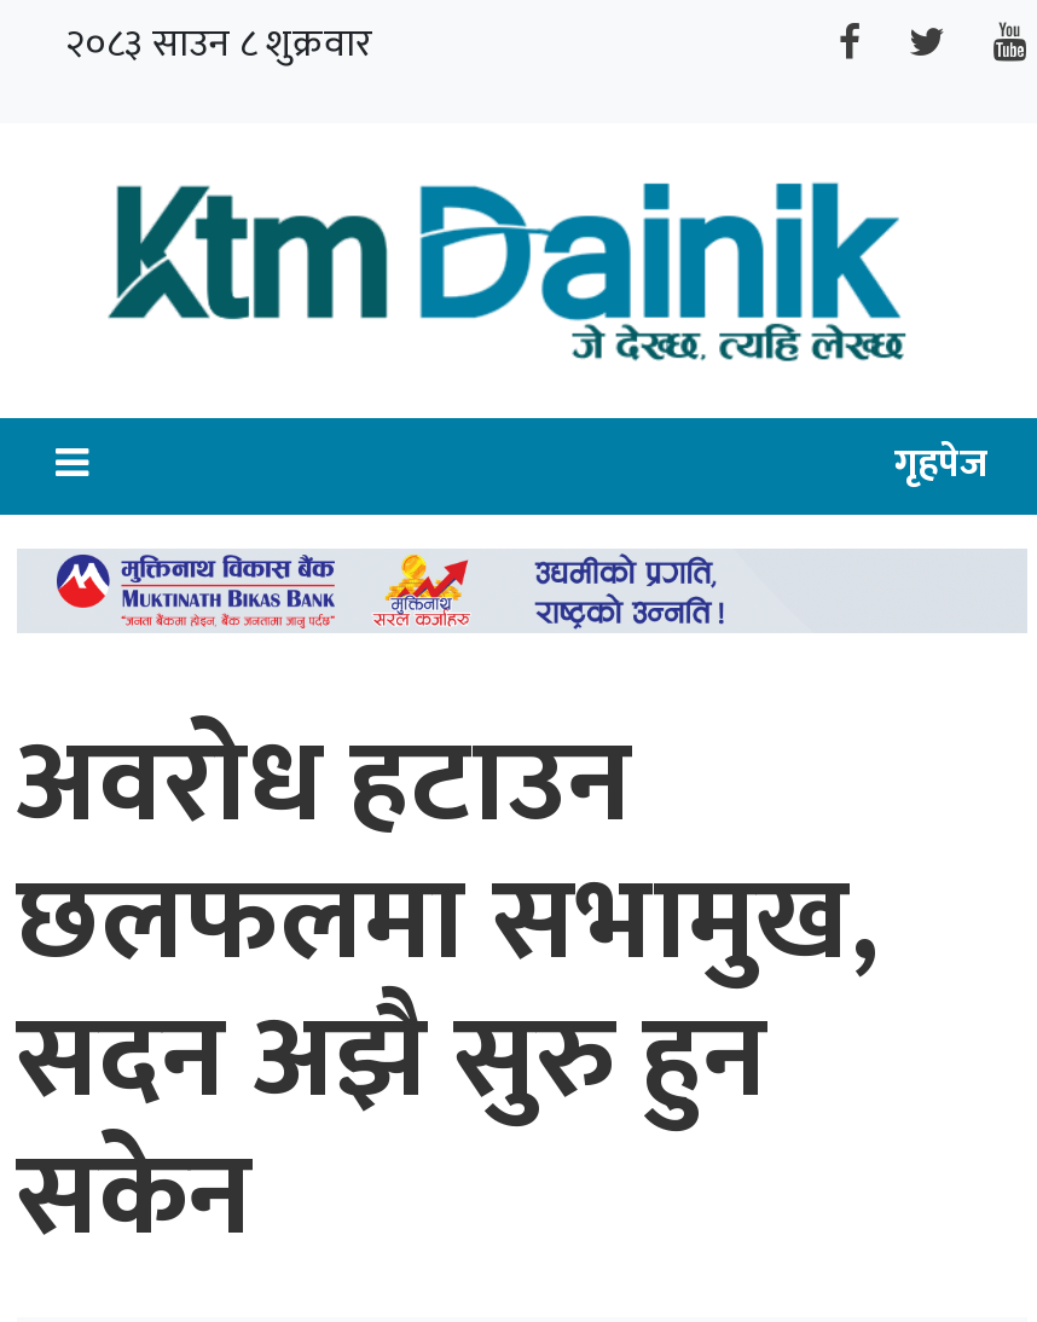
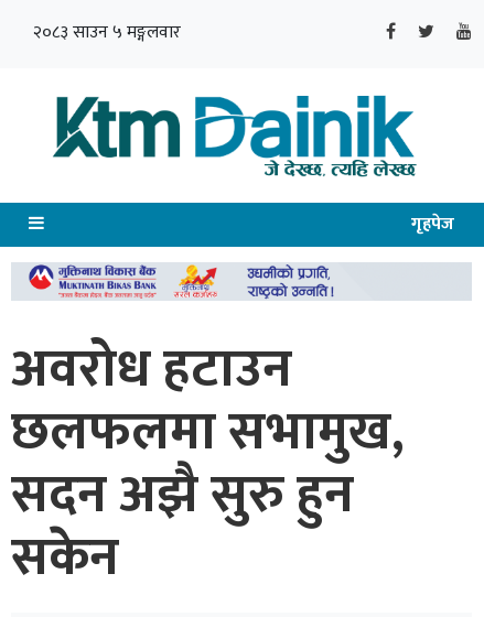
[65,12,372,77] २०८३ साउन ८ शुक्रवार -> [33,18,181,47] २०८३ साउन ५ मङ्गलवार

